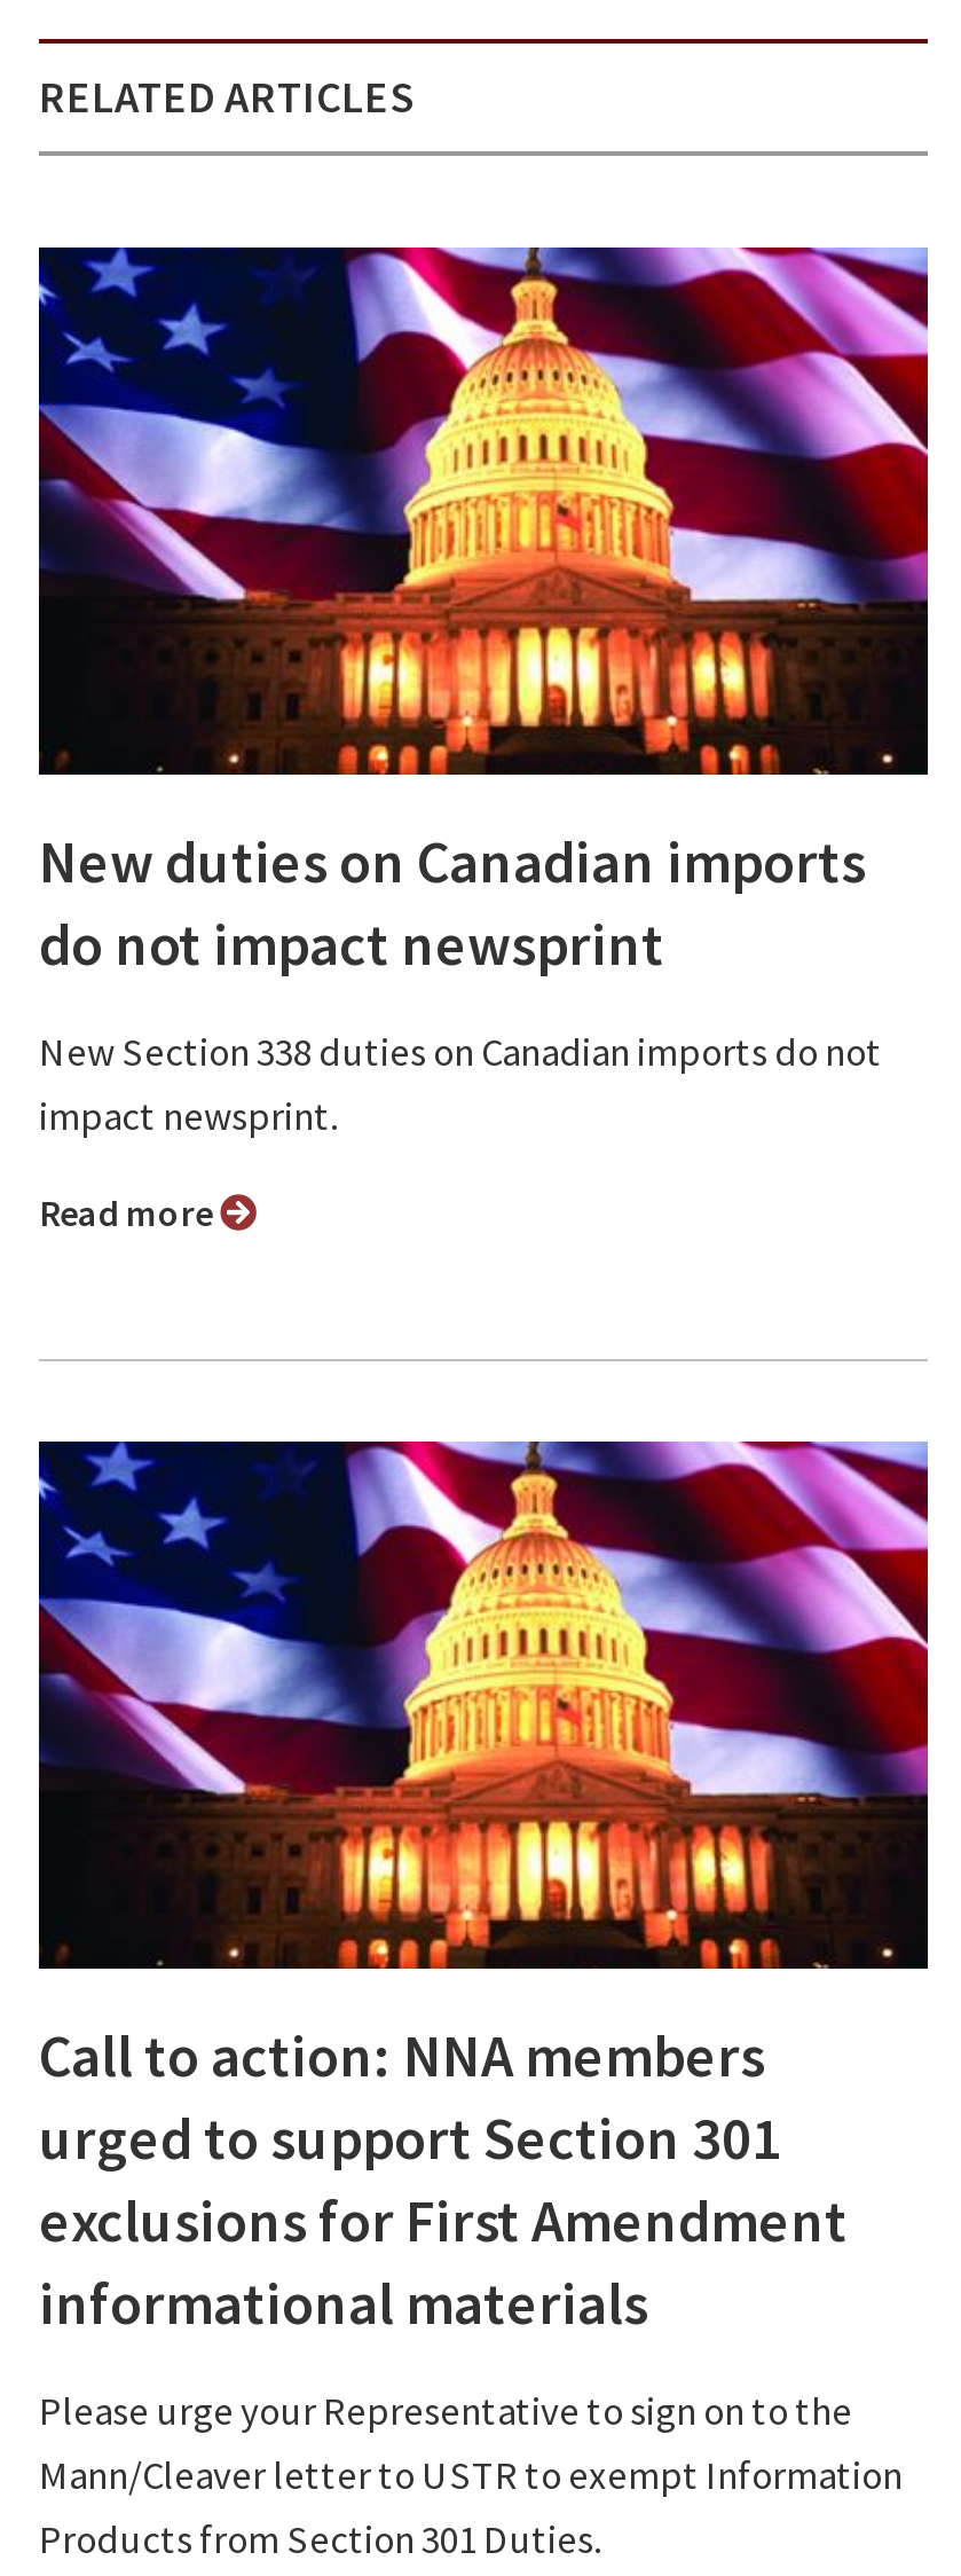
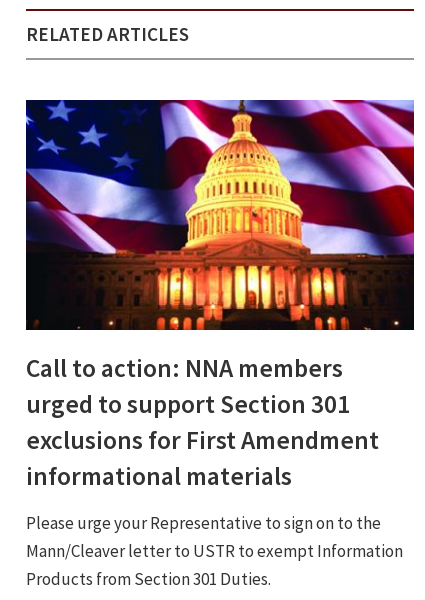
[39,825,882,1236] New duties on Canadian imports | do not impact newsprint | New Section 338 duties on Canadian imports do not | impact newsprint. | Read more -> none

